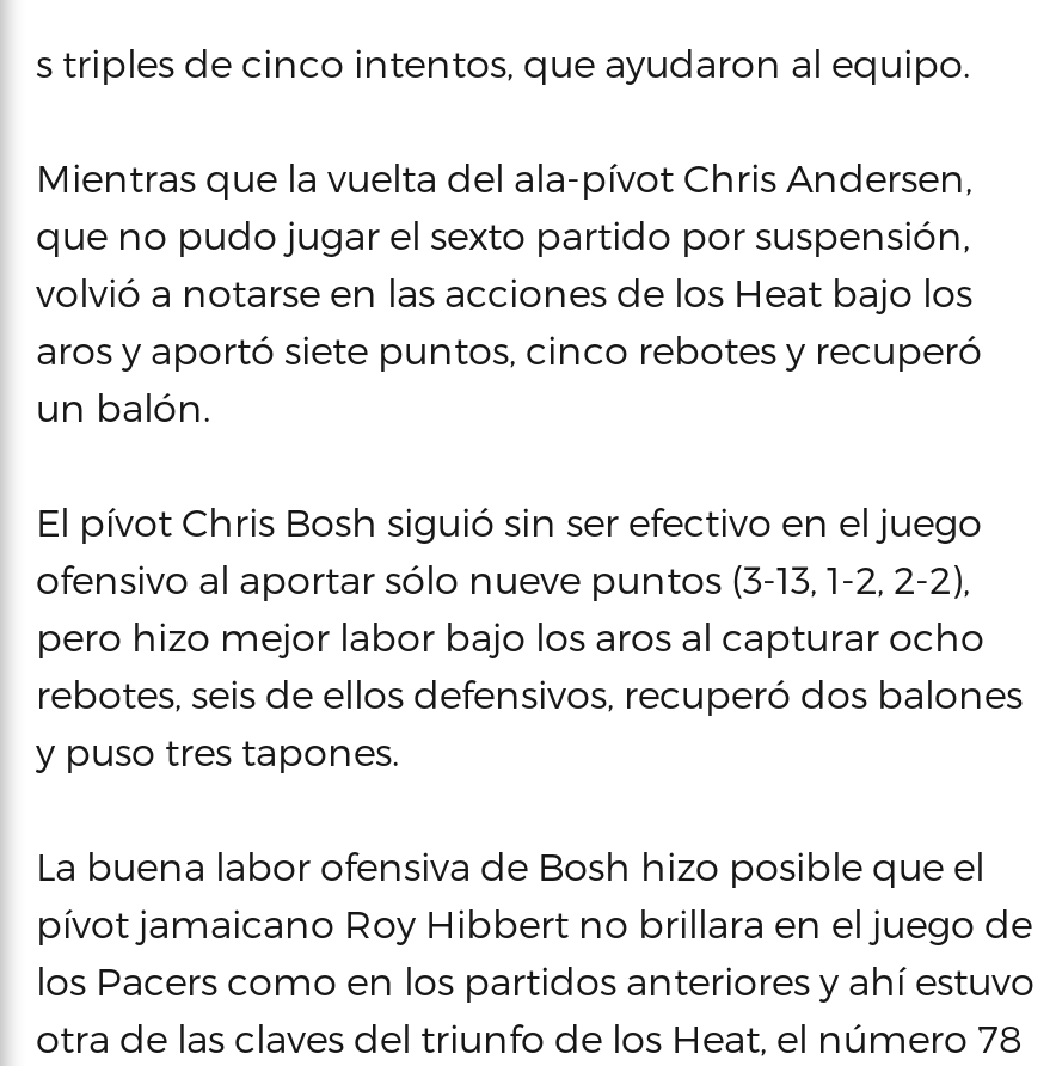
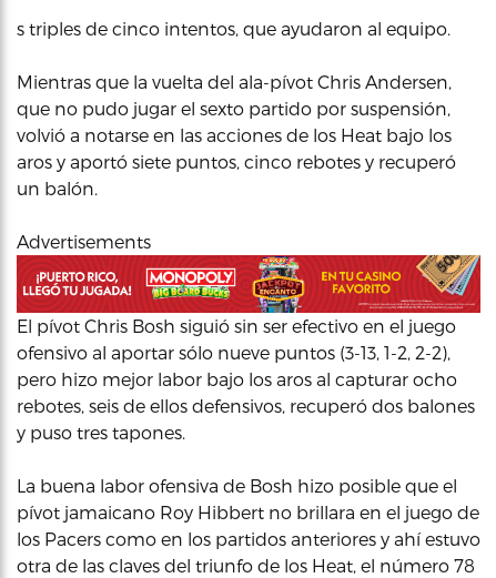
none -> [16,254,482,314] [image]
none -> [17,231,151,252] Advertisements

